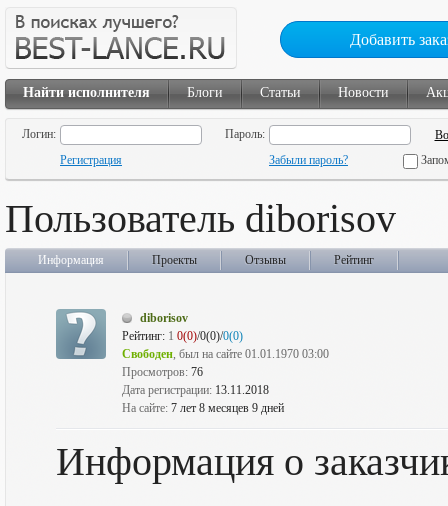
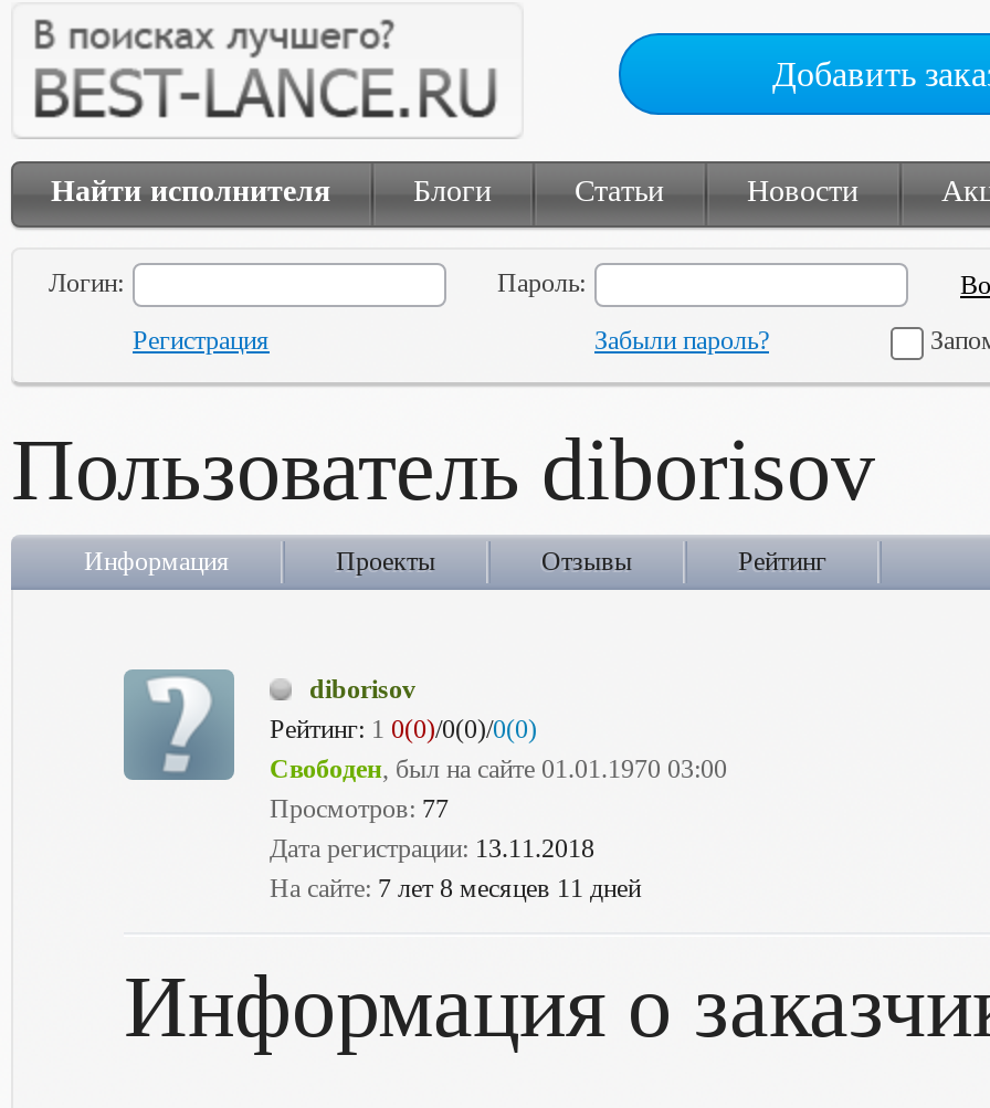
[122,365,203,379] Просмотров: 76 -> [270,793,449,824] Просмотров: 77
[122,401,284,415] На сайте: 7 лет 8 месяцев 9 дней -> [270,873,641,904] На сайте: 7 лет 8 месяцев 11 дней

